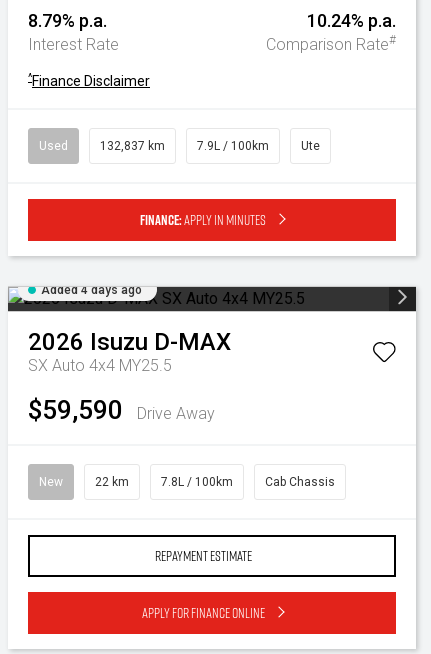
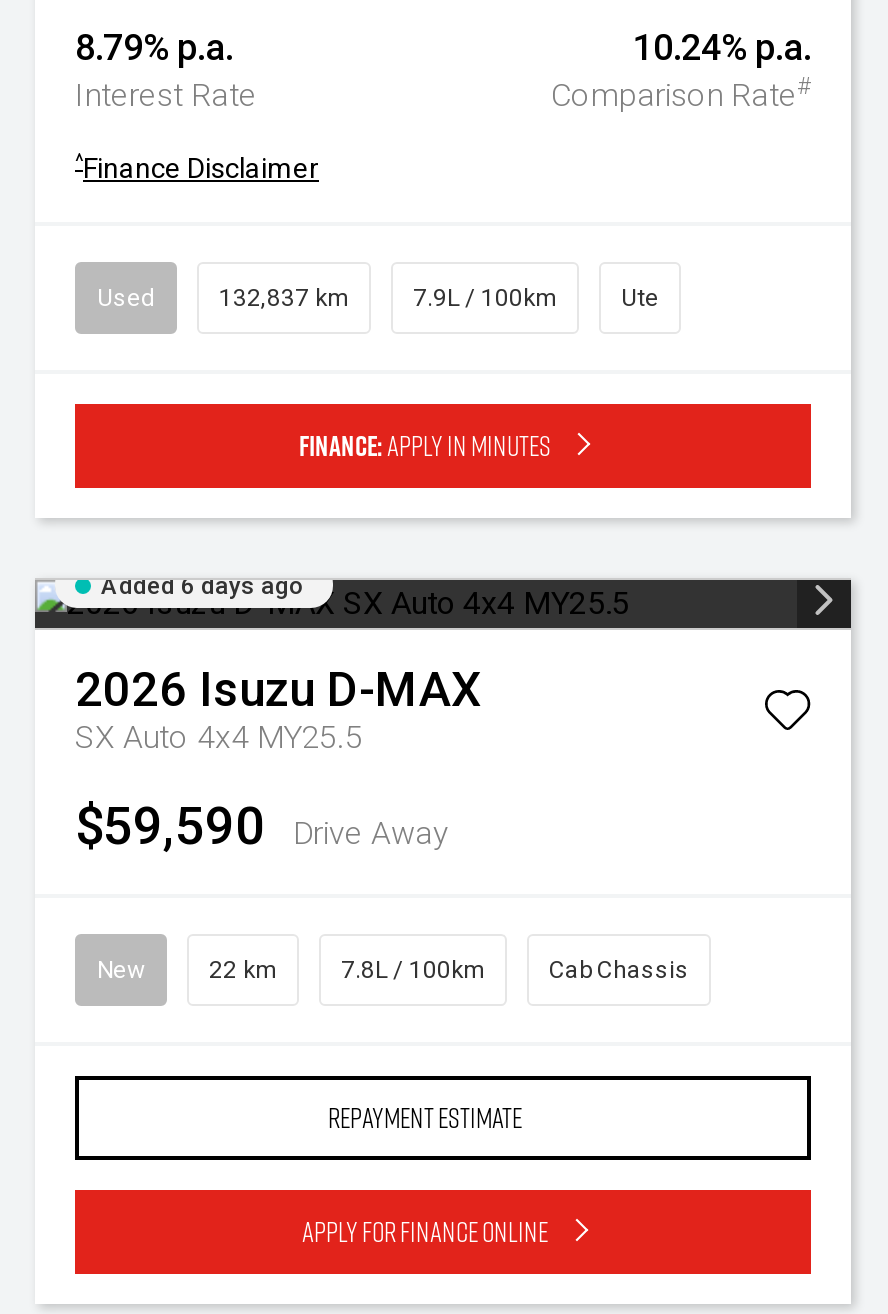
[41,283,142,297] Added 4 days ago -> [101,572,303,600] Added 6 days ago

